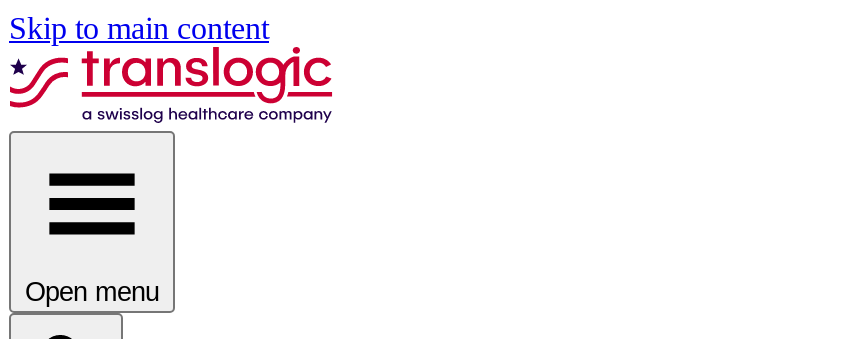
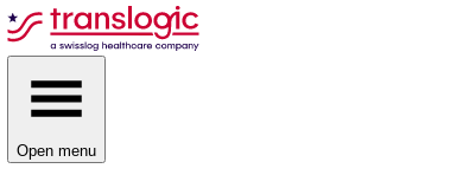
[9,11,269,45] Skip to main content -> none

